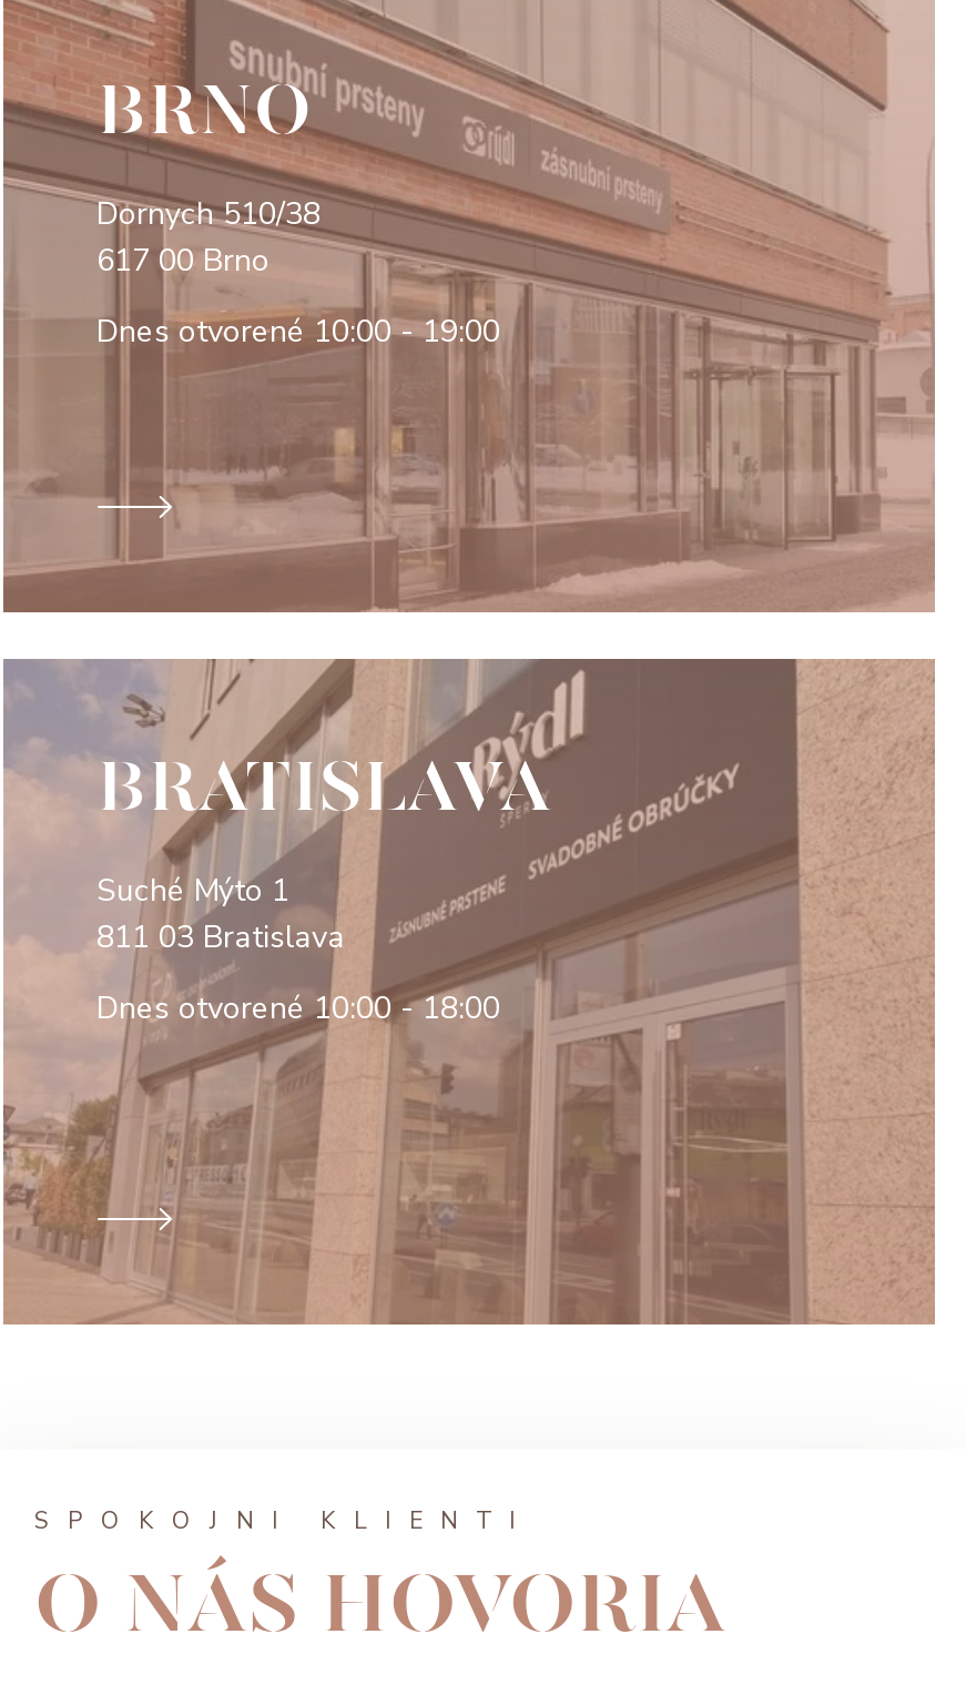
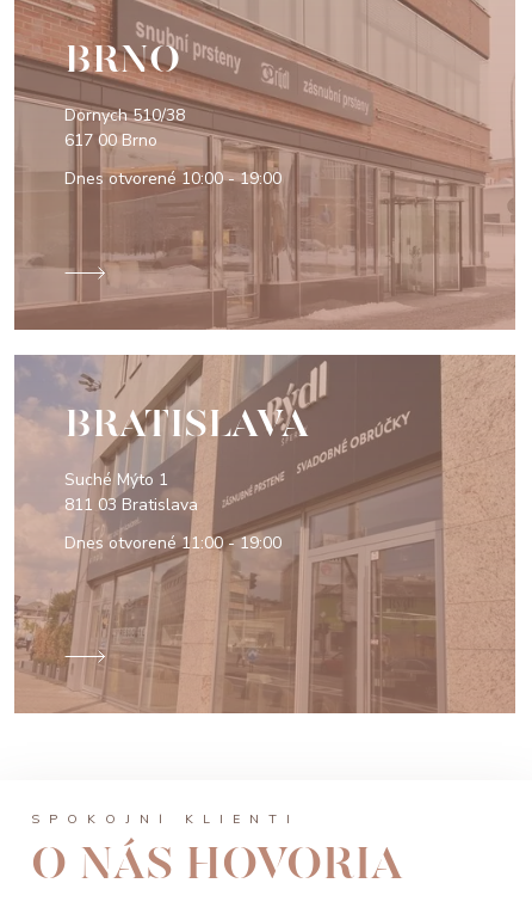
[96,987,500,1029] Dnes otvorené 10:00 - 18:00 -> [64,531,282,554] Dnes otvorené 11:00 - 19:00

